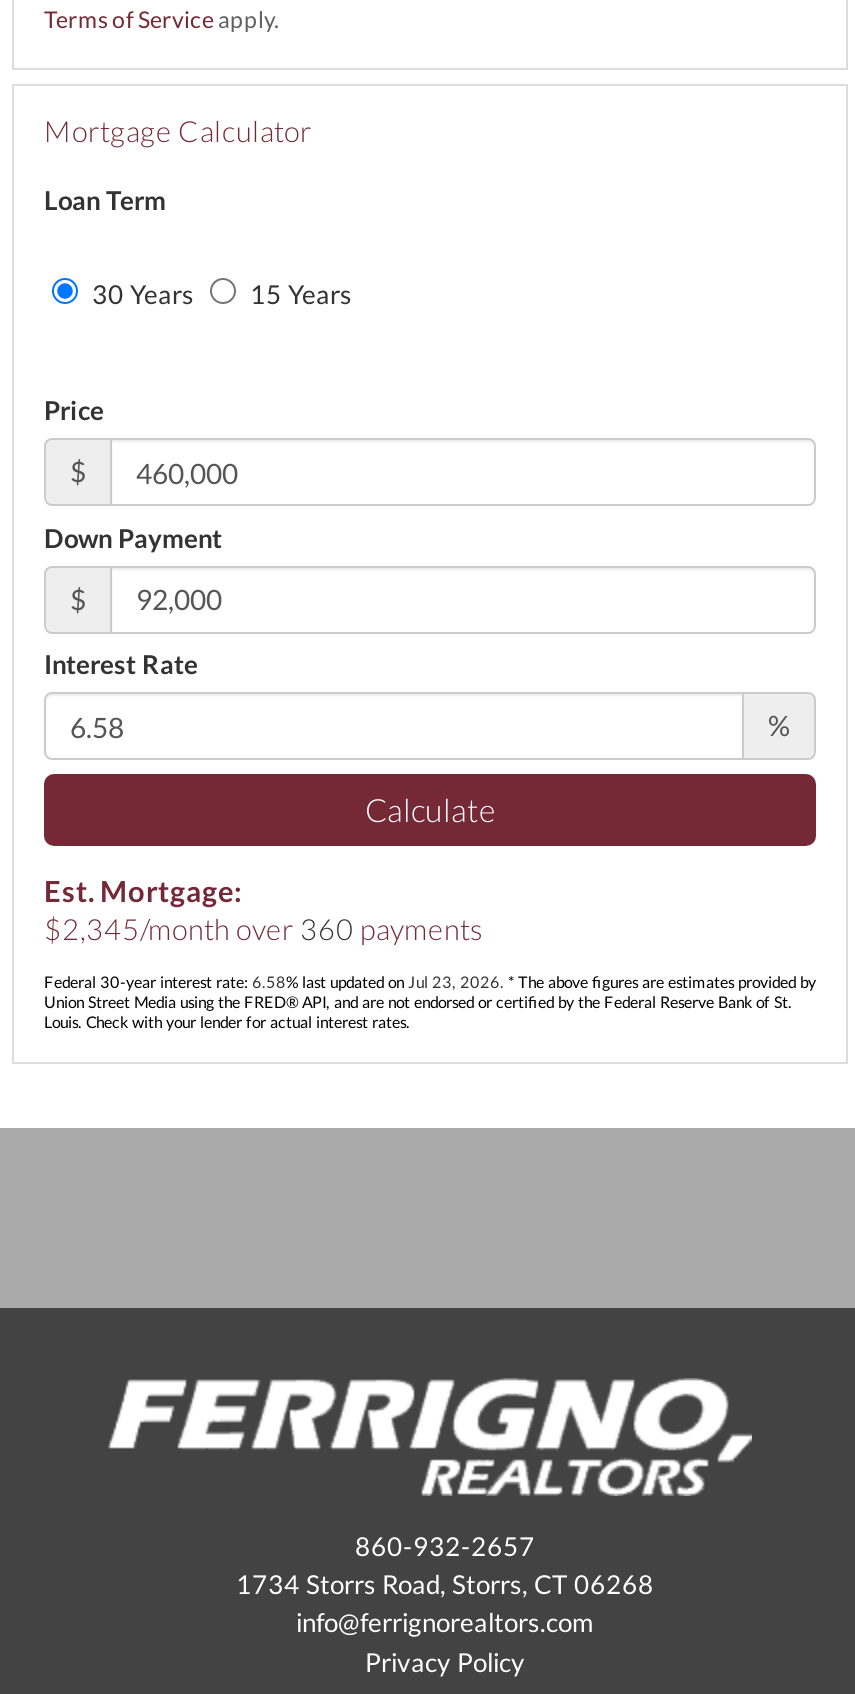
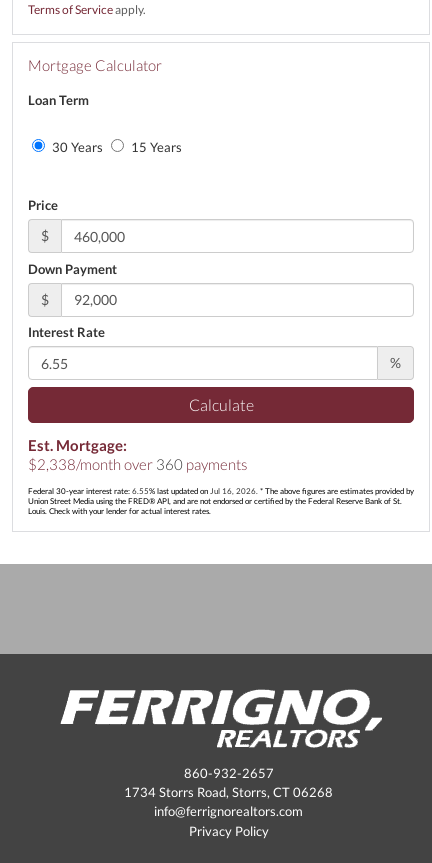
[44,911,482,945] $2,345/month over 360 payments -> [28,456,247,473] $2,338/month over 360 payments
[44,971,816,991] Federal 30-year interest rate: 6.58% last updated on Jul 23, 2026. * The above figures are estimates provided by -> [28,486,414,496] Federal 30-year interest rate: 6.55% last updated on Jul 16, 2026. * The above figures are estimates provided by

